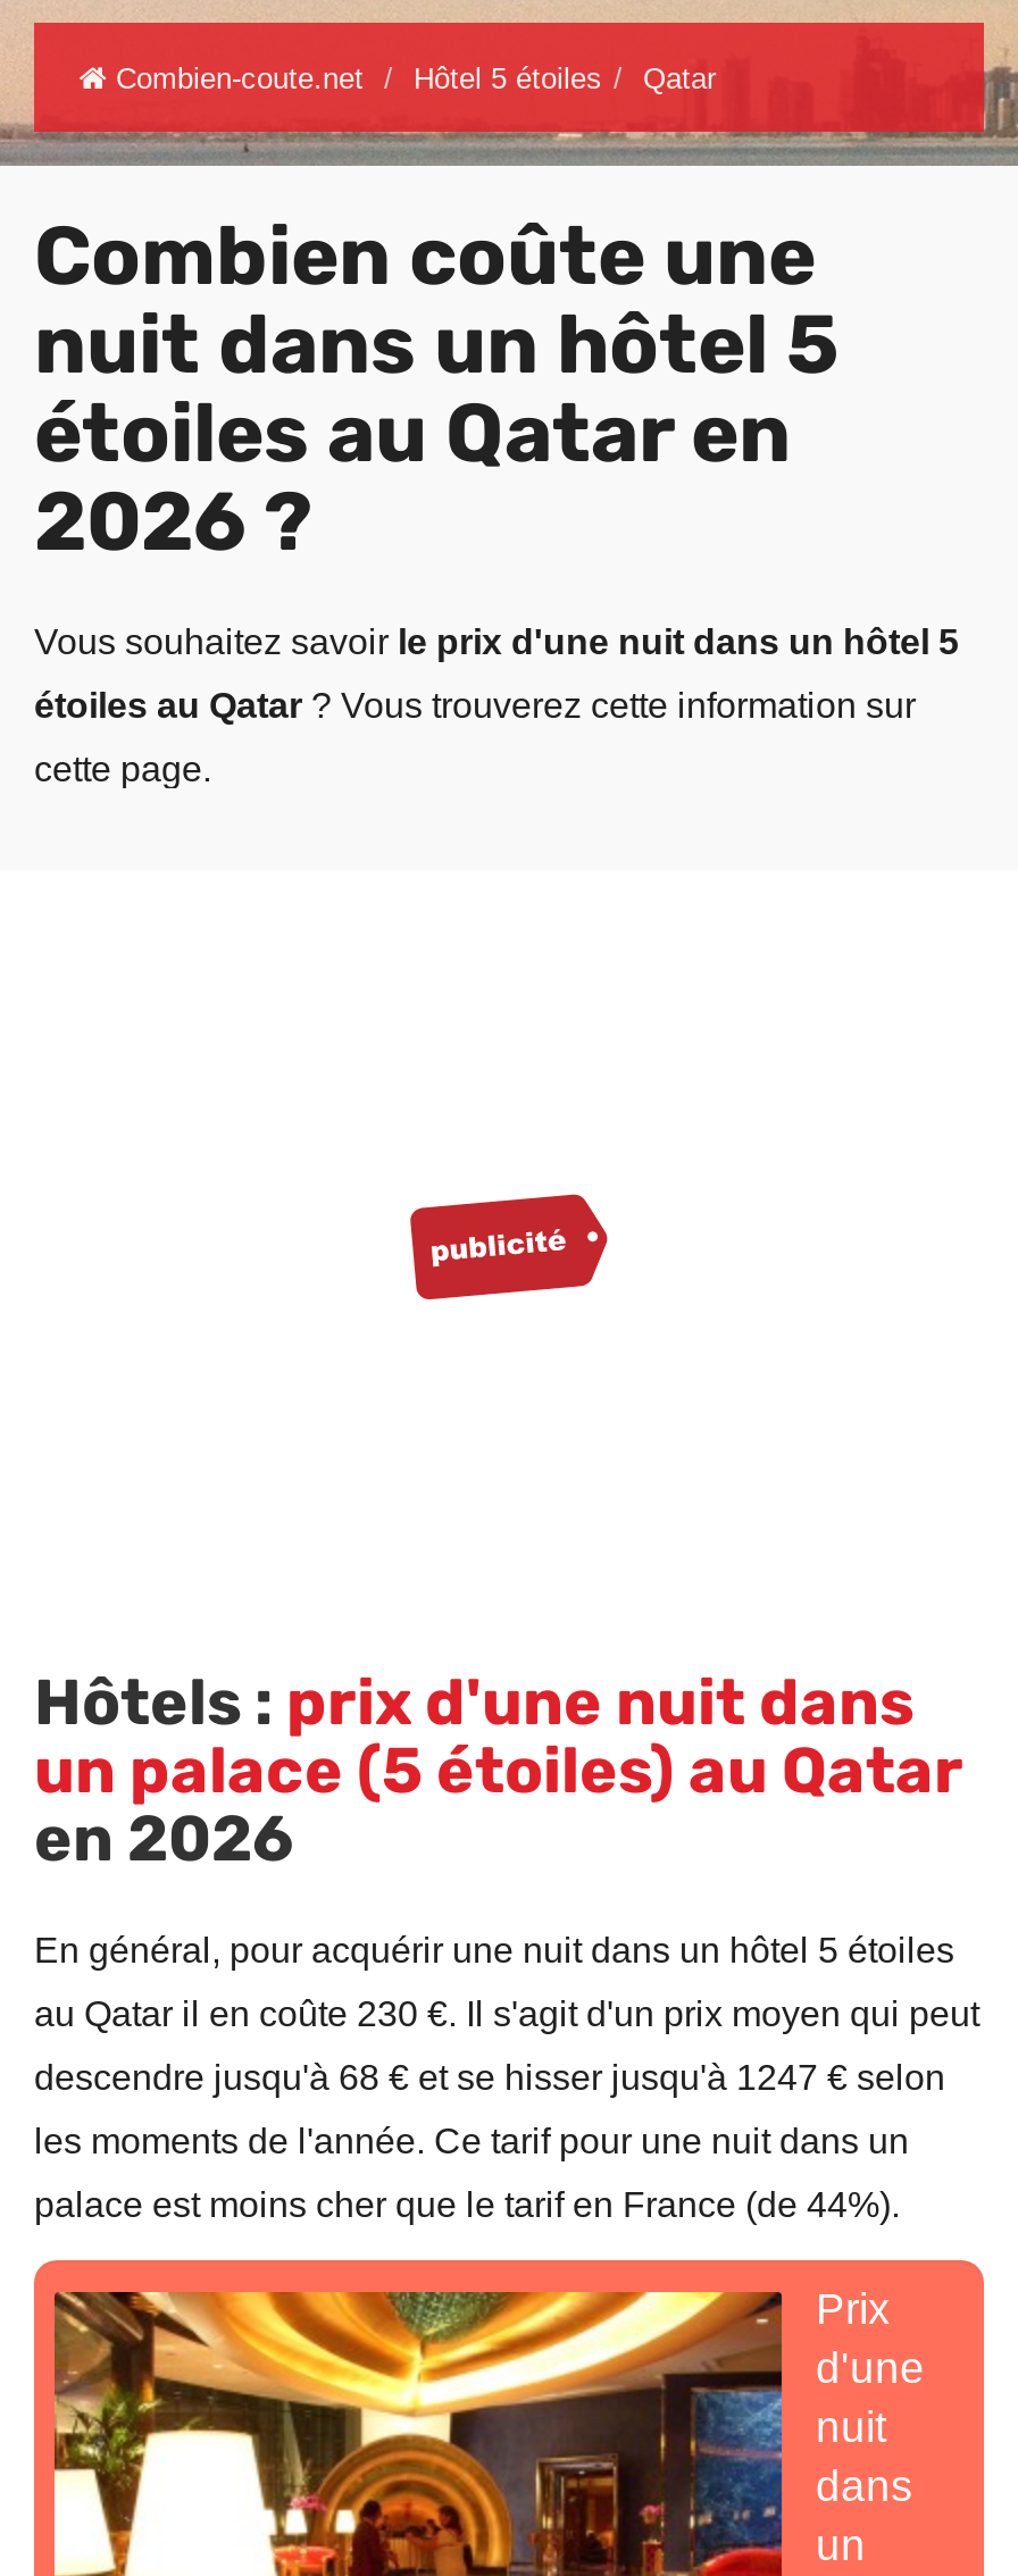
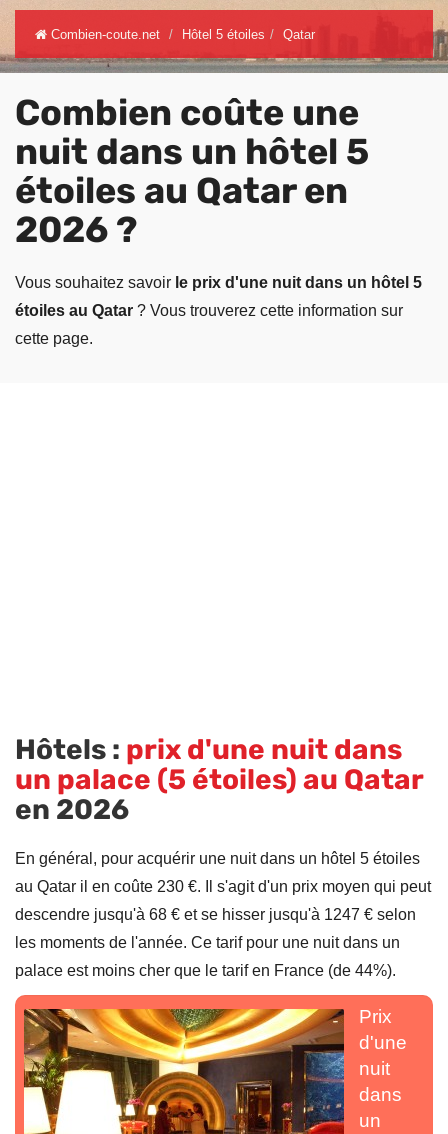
[409,1193,609,1302] [image] -> none

